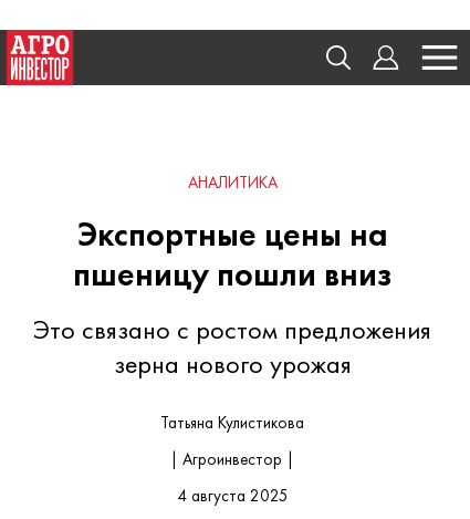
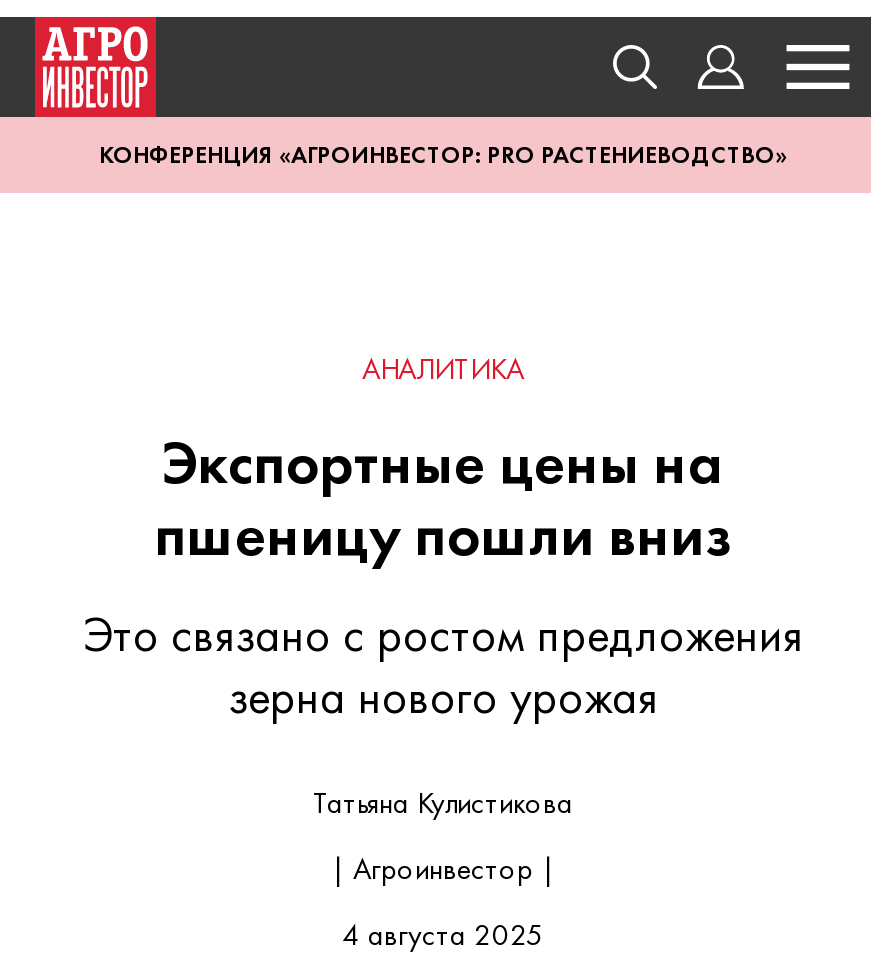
none -> [99,139,787,171] КОНФЕРЕНЦИЯ «АГРОИНВЕСТОР: PRO РАСТЕНИЕВОДСТВО»

